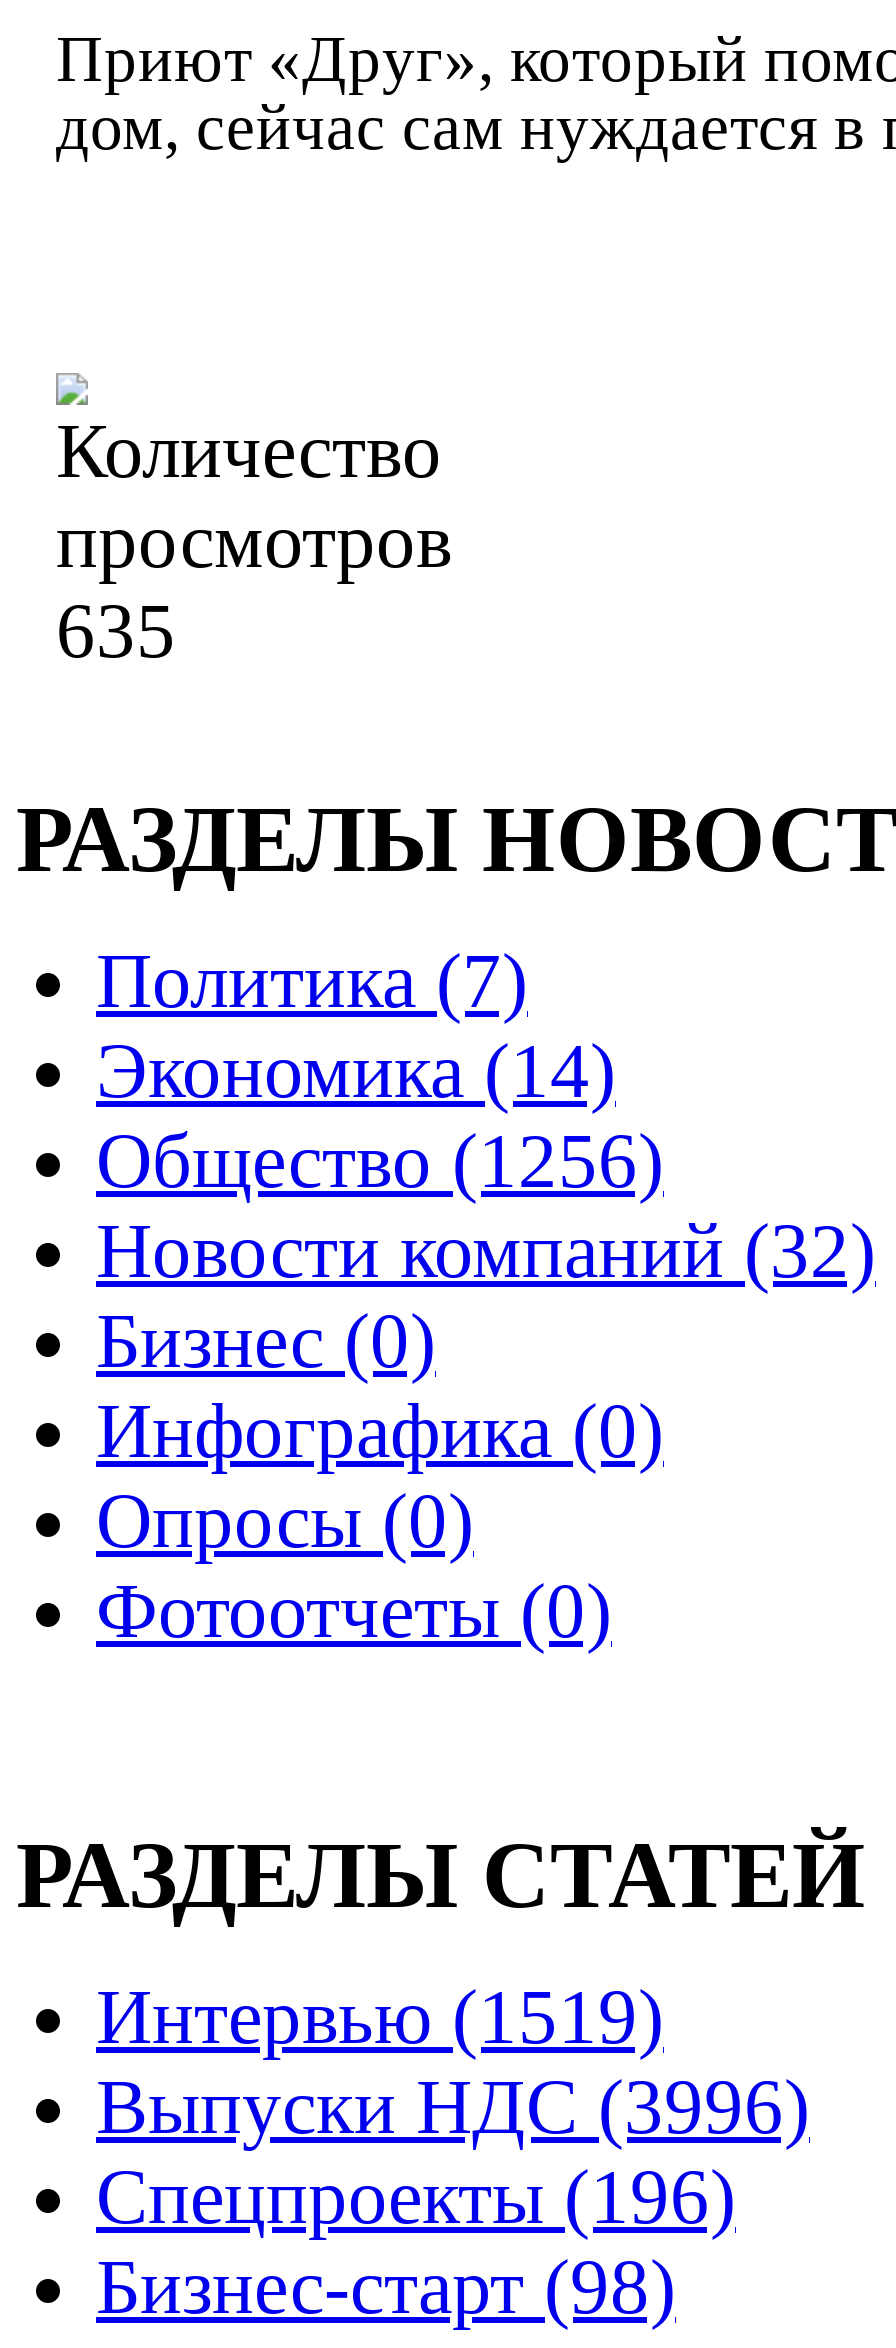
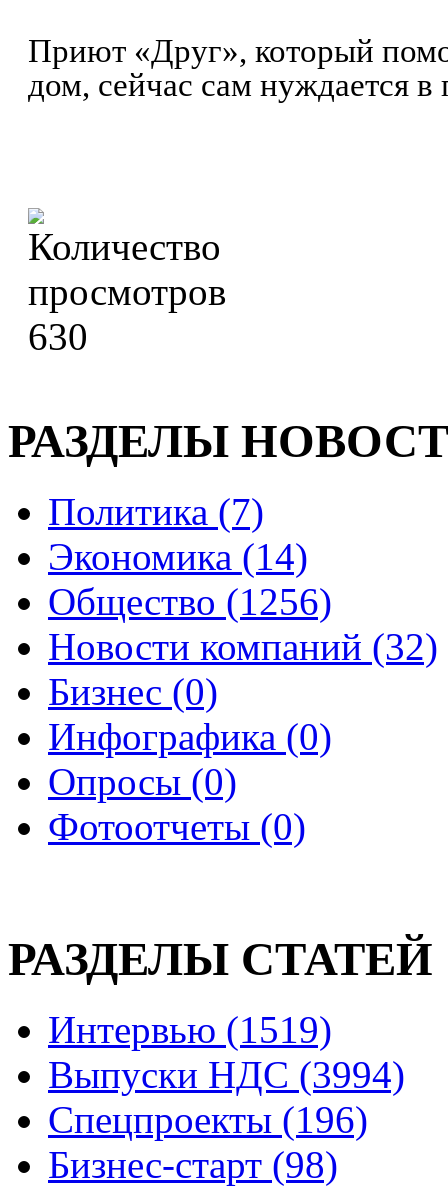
[56,588,176,674] 635 -> [28,315,88,358] 630
[96,2063,810,2149] Выпуски НДС (3996) -> [48,1053,405,1096] Выпуски НДС (3994)

